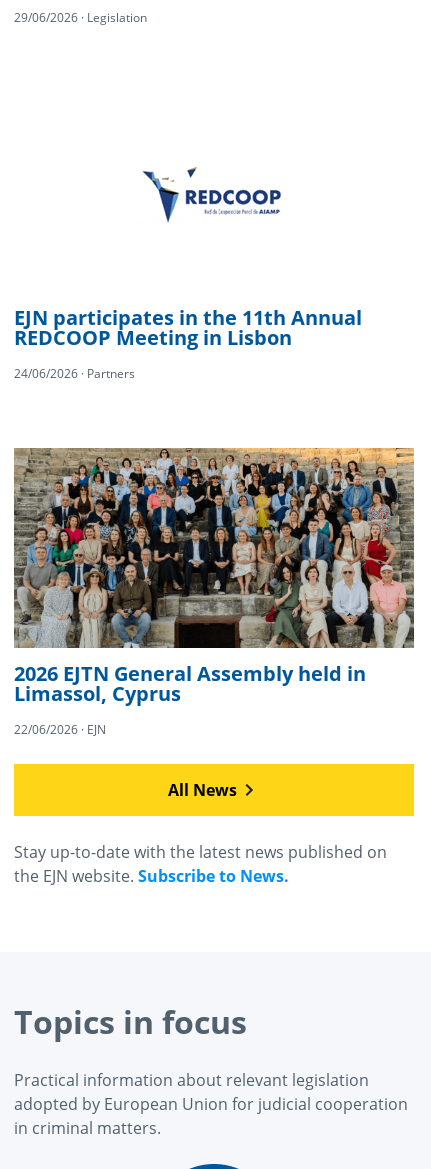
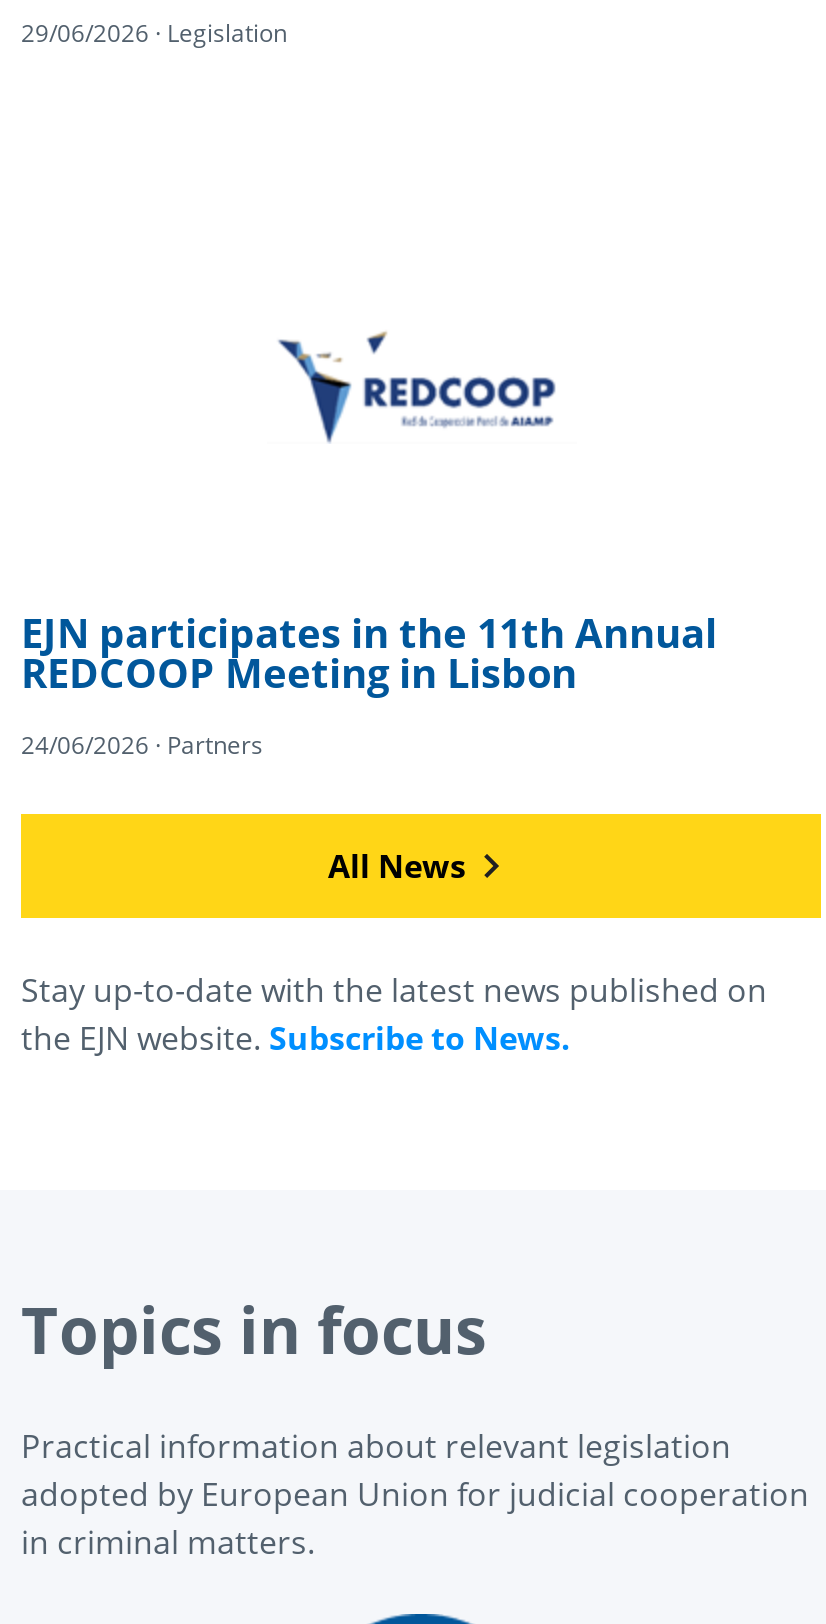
[13,447,415,738] [image] | 2026 EJTN General Assembly held in | Limassol, Cyprus | 22/06/2026 · EJN -> none

